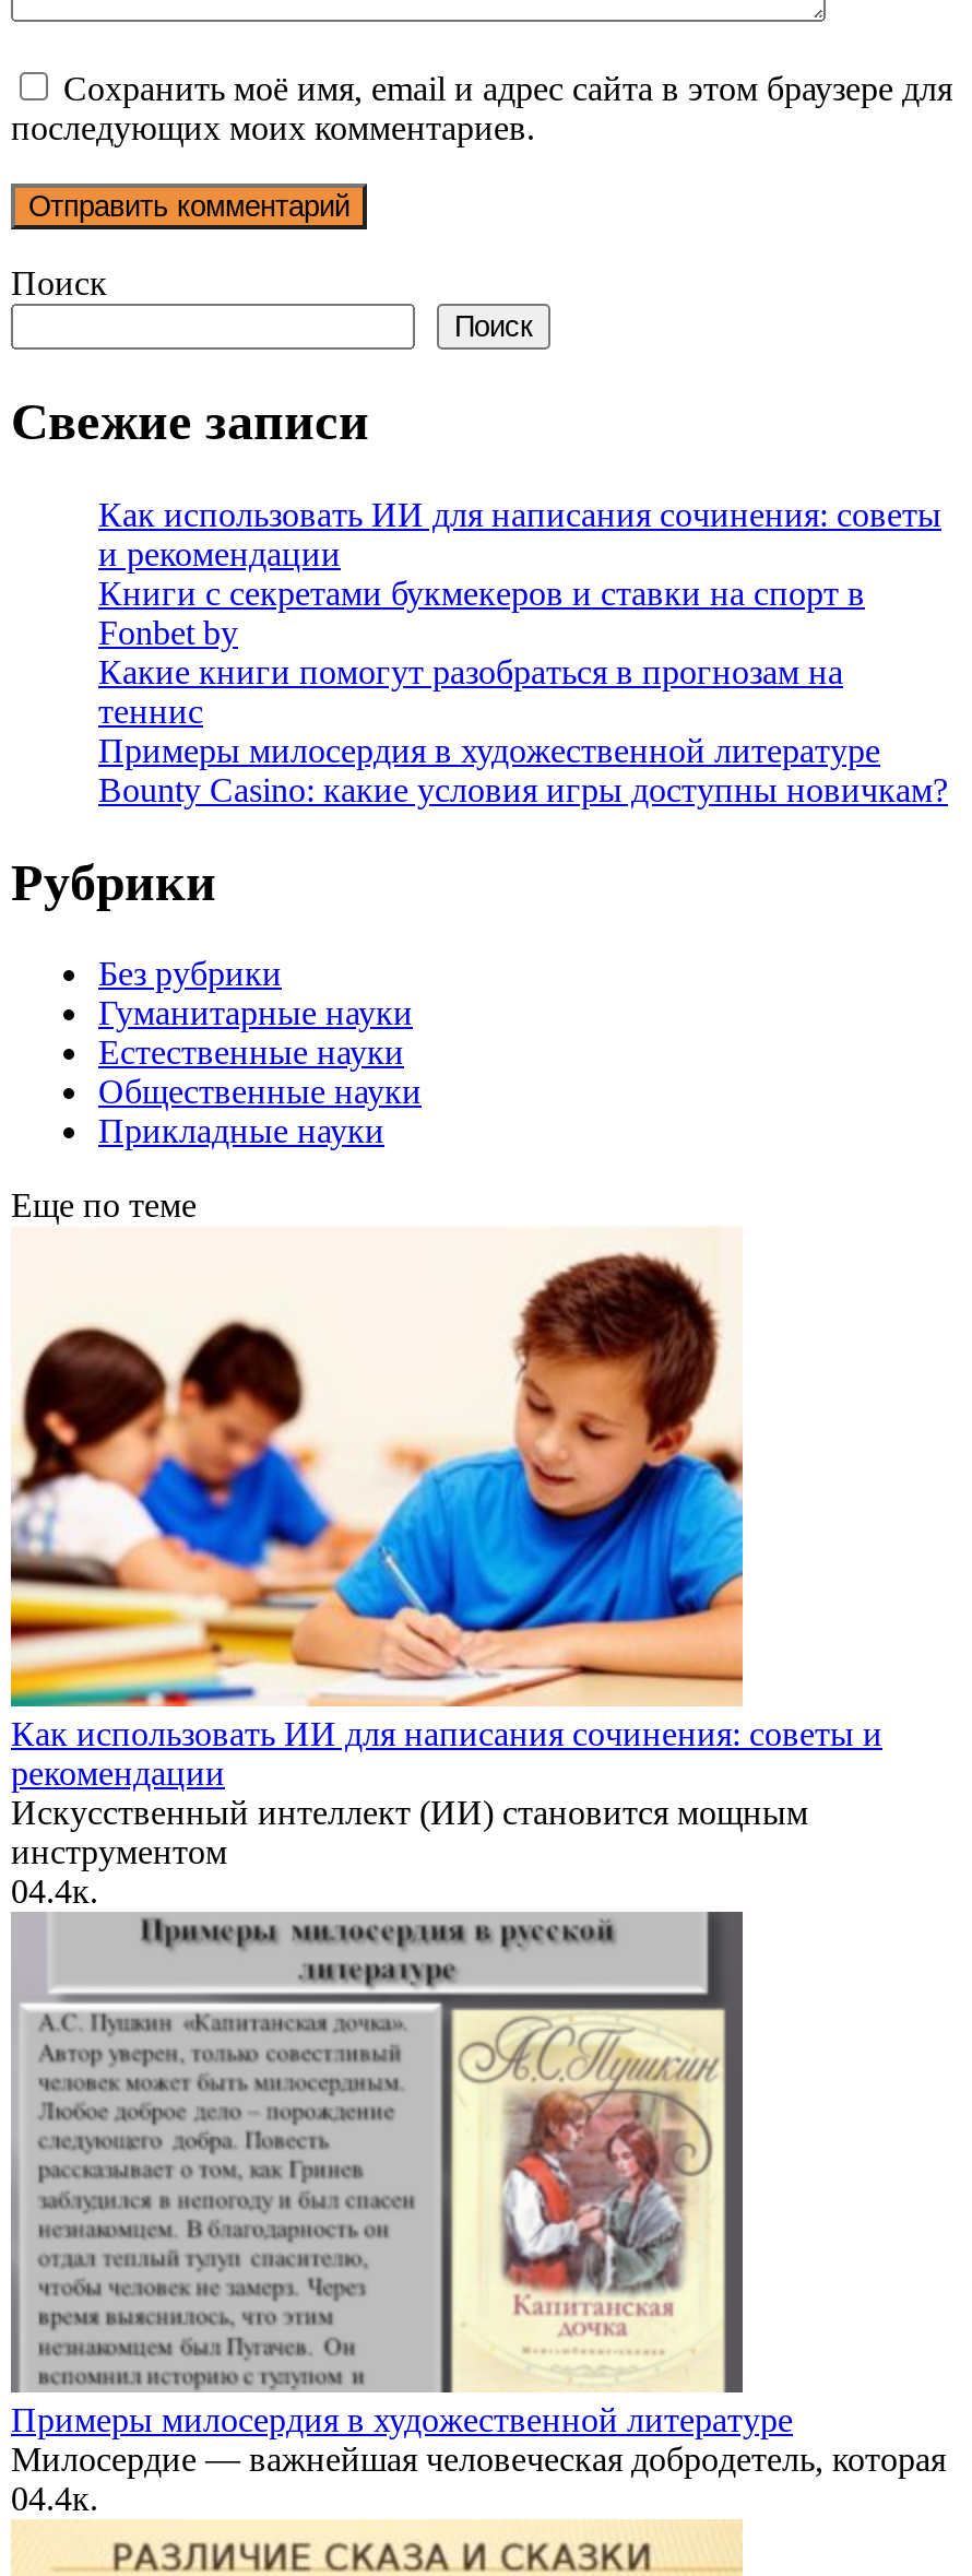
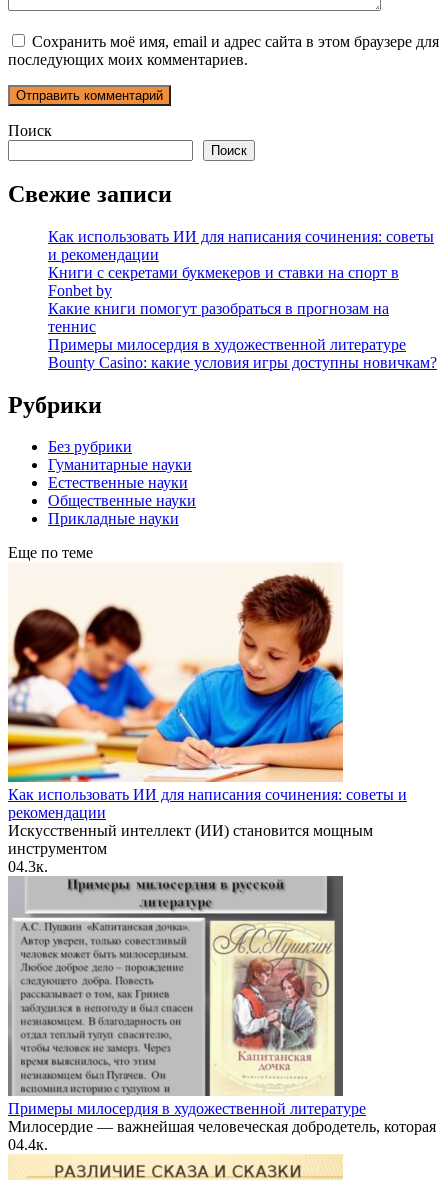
[11,1873,98,1910] 04.4к. -> [8,858,48,875] 04.3к.

